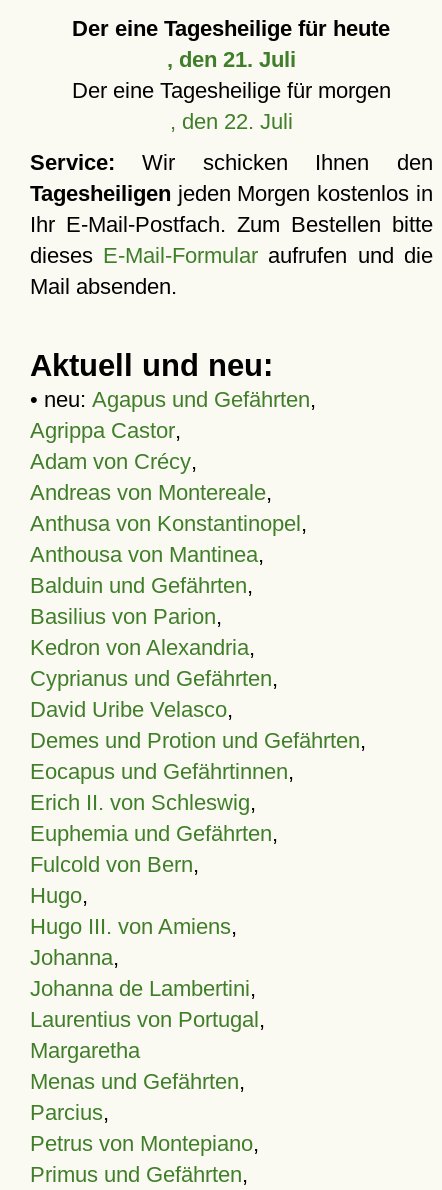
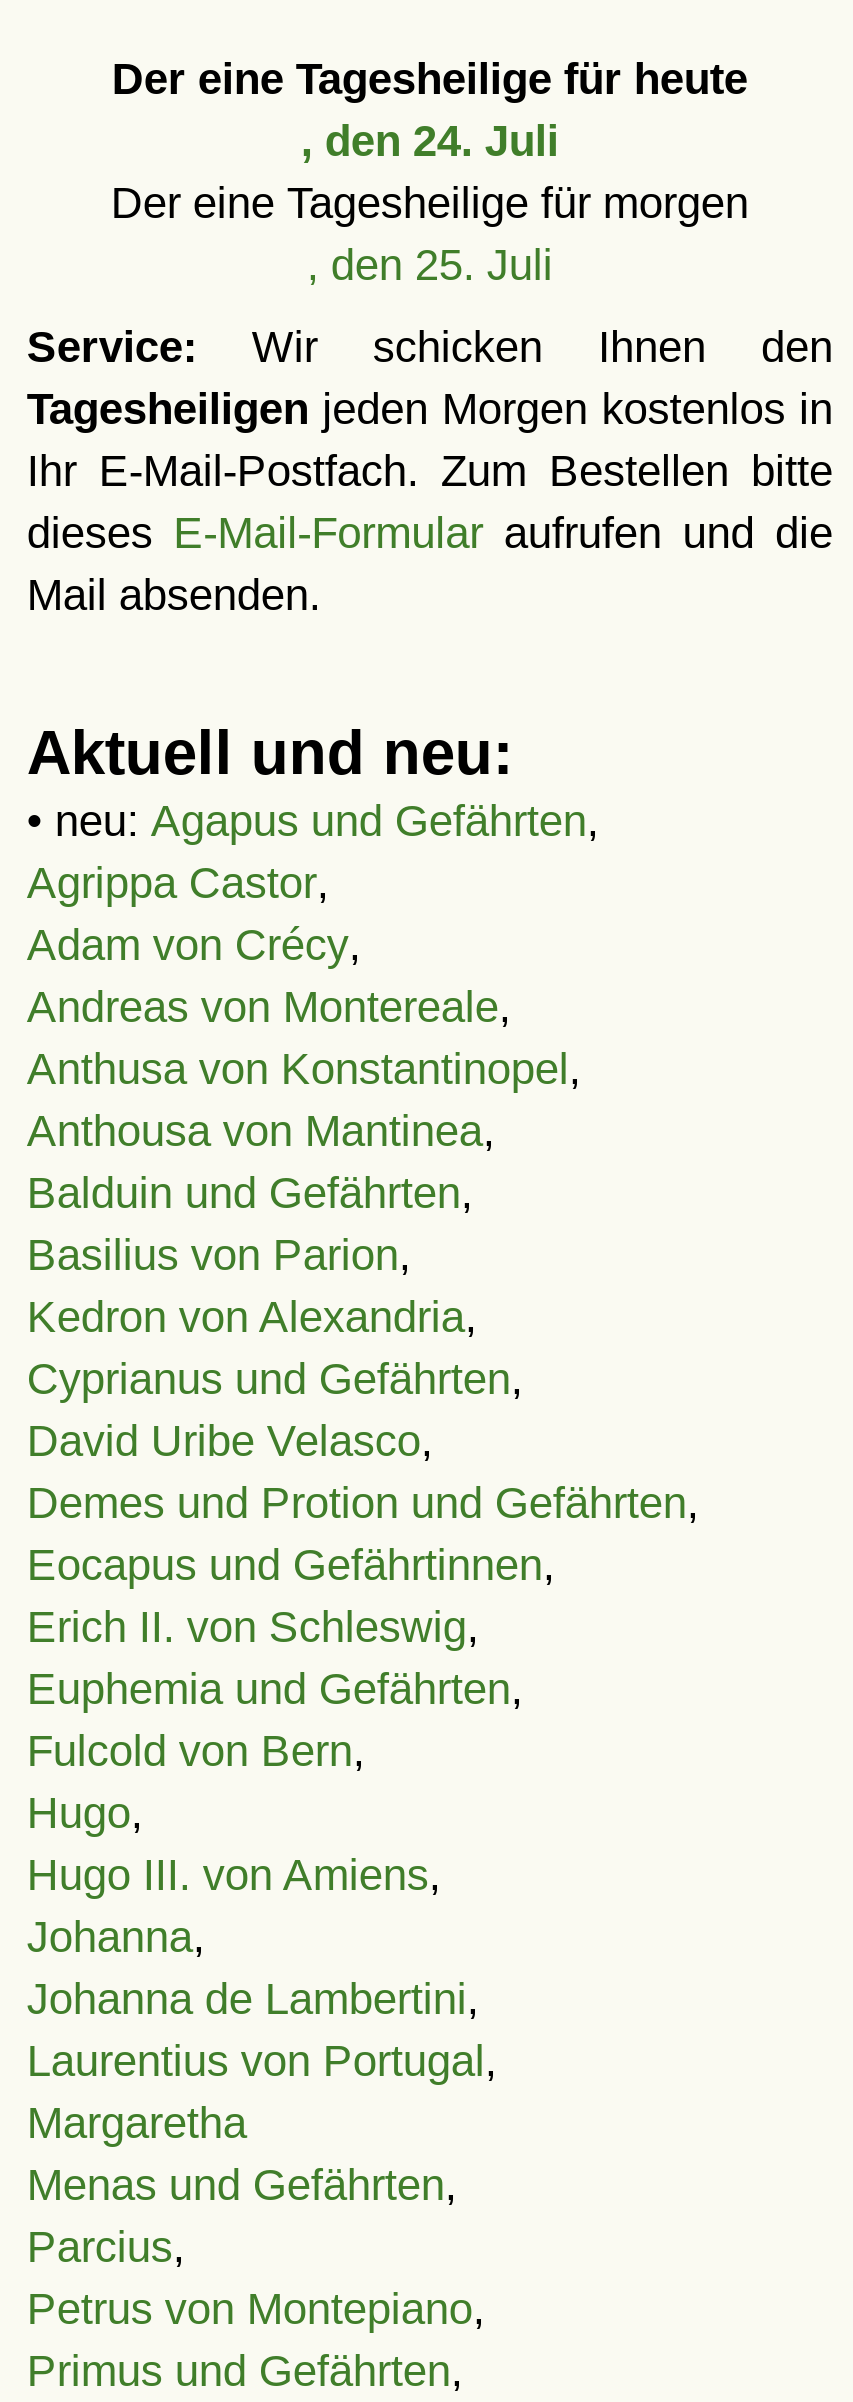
[167,47,296,72] , den 21. Juli -> [301,116,559,166] , den 24. Juli
[170,109,293,134] , den 22. Juli -> [307,240,553,290] , den 25. Juli

